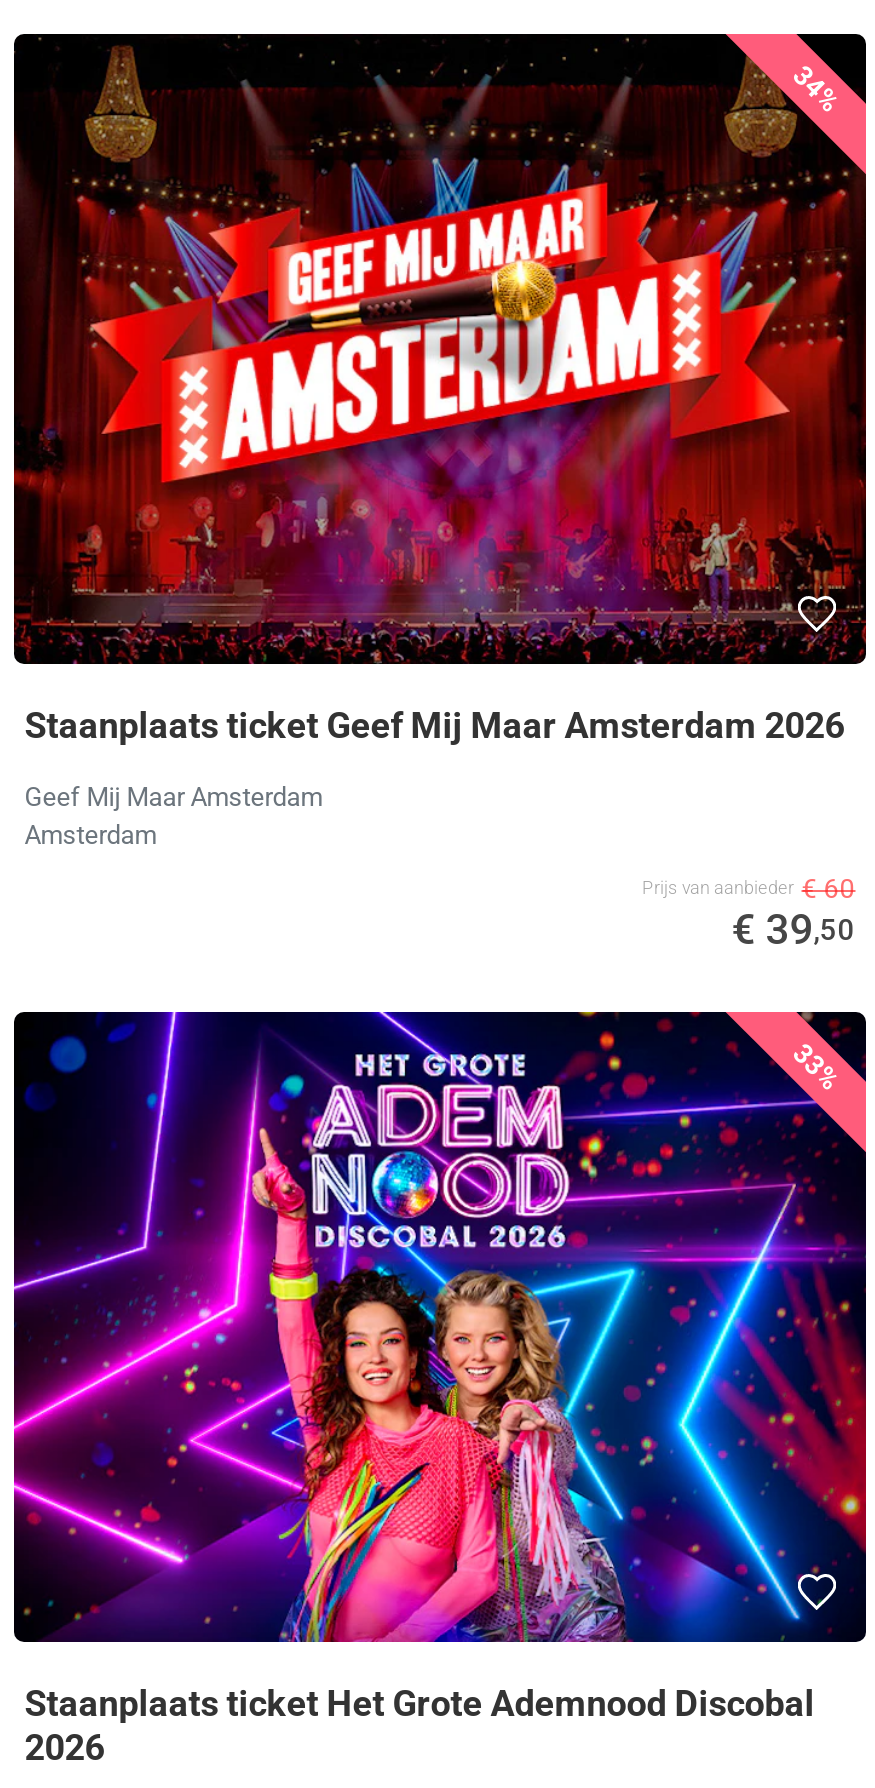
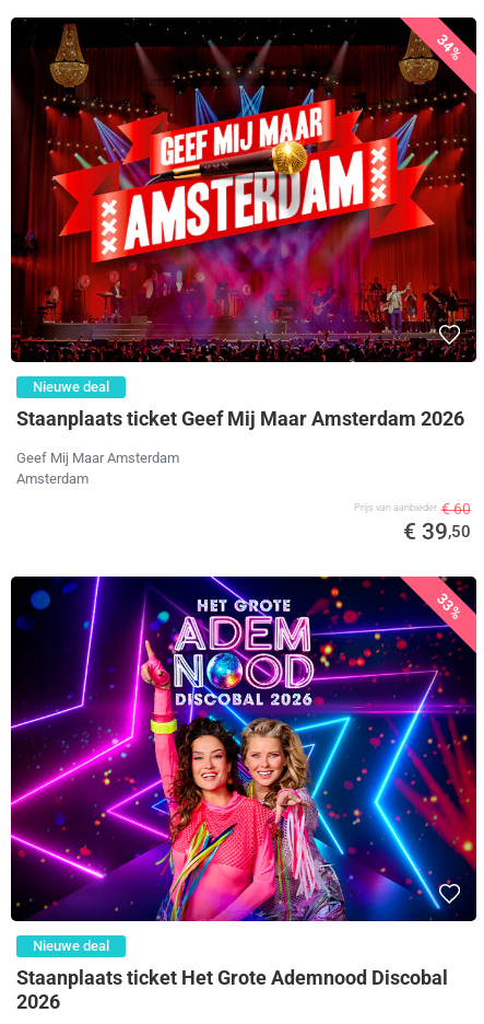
none -> [33,379,109,395] Nieuwe deal
none -> [33,938,109,954] Nieuwe deal

